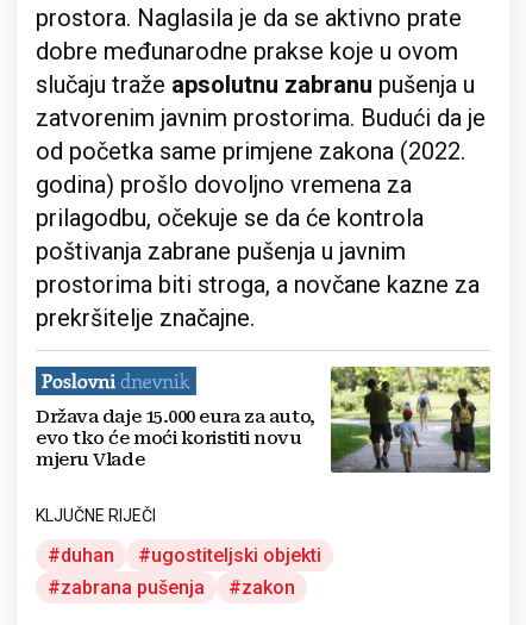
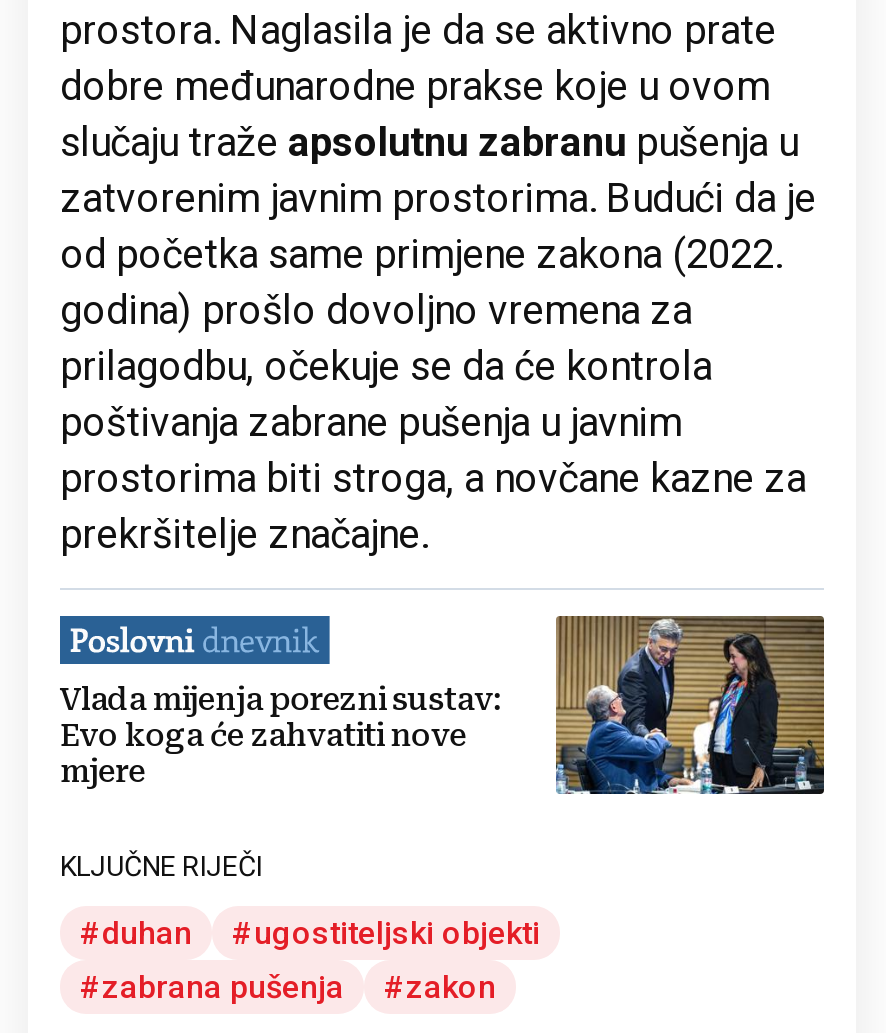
[36,365,491,474] [image] | Država daje 15.000 eura za auto, | evo tko će moći koristiti novu | mjeru Vlade -> [60,614,826,794] [image] | Vlada mijenja porezni sustav: | Evo koga će zahvatiti nove | mjere

